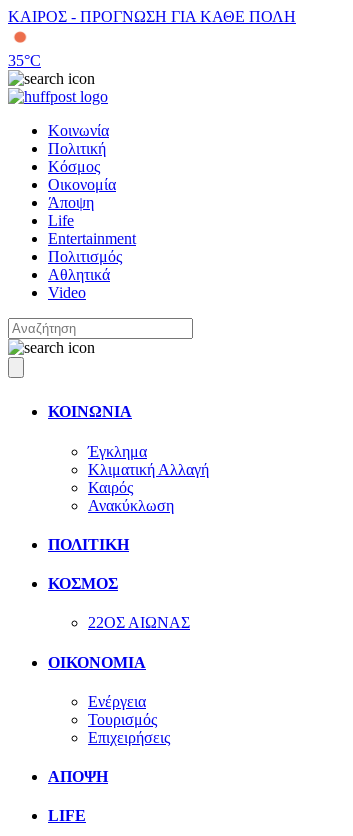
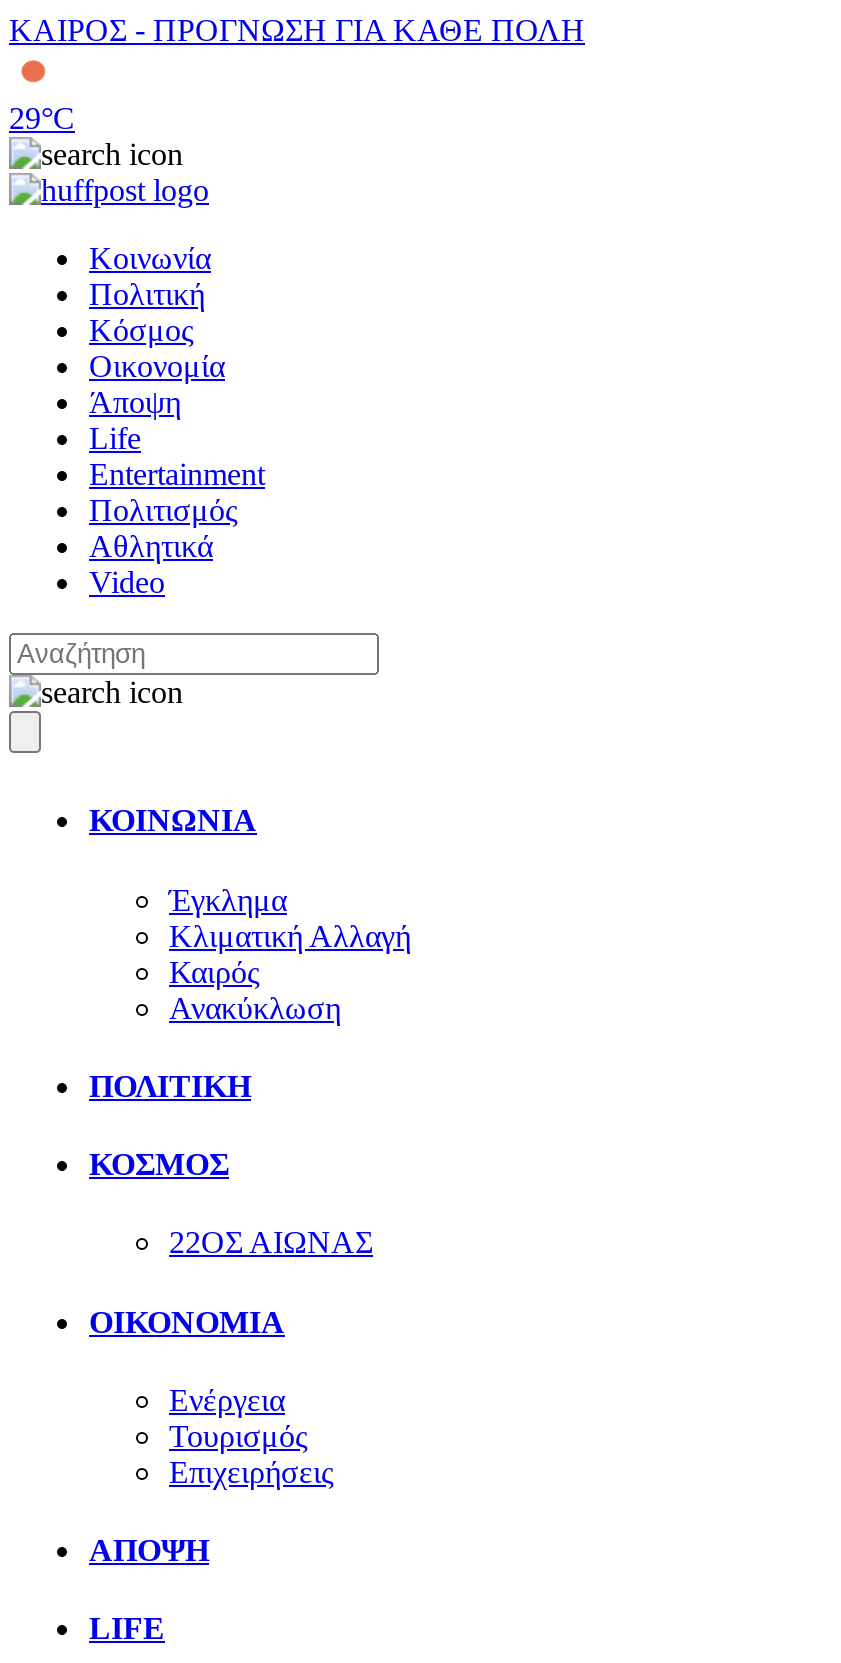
[8,52,41,69] 35°C -> [9,101,75,135] 29°C

